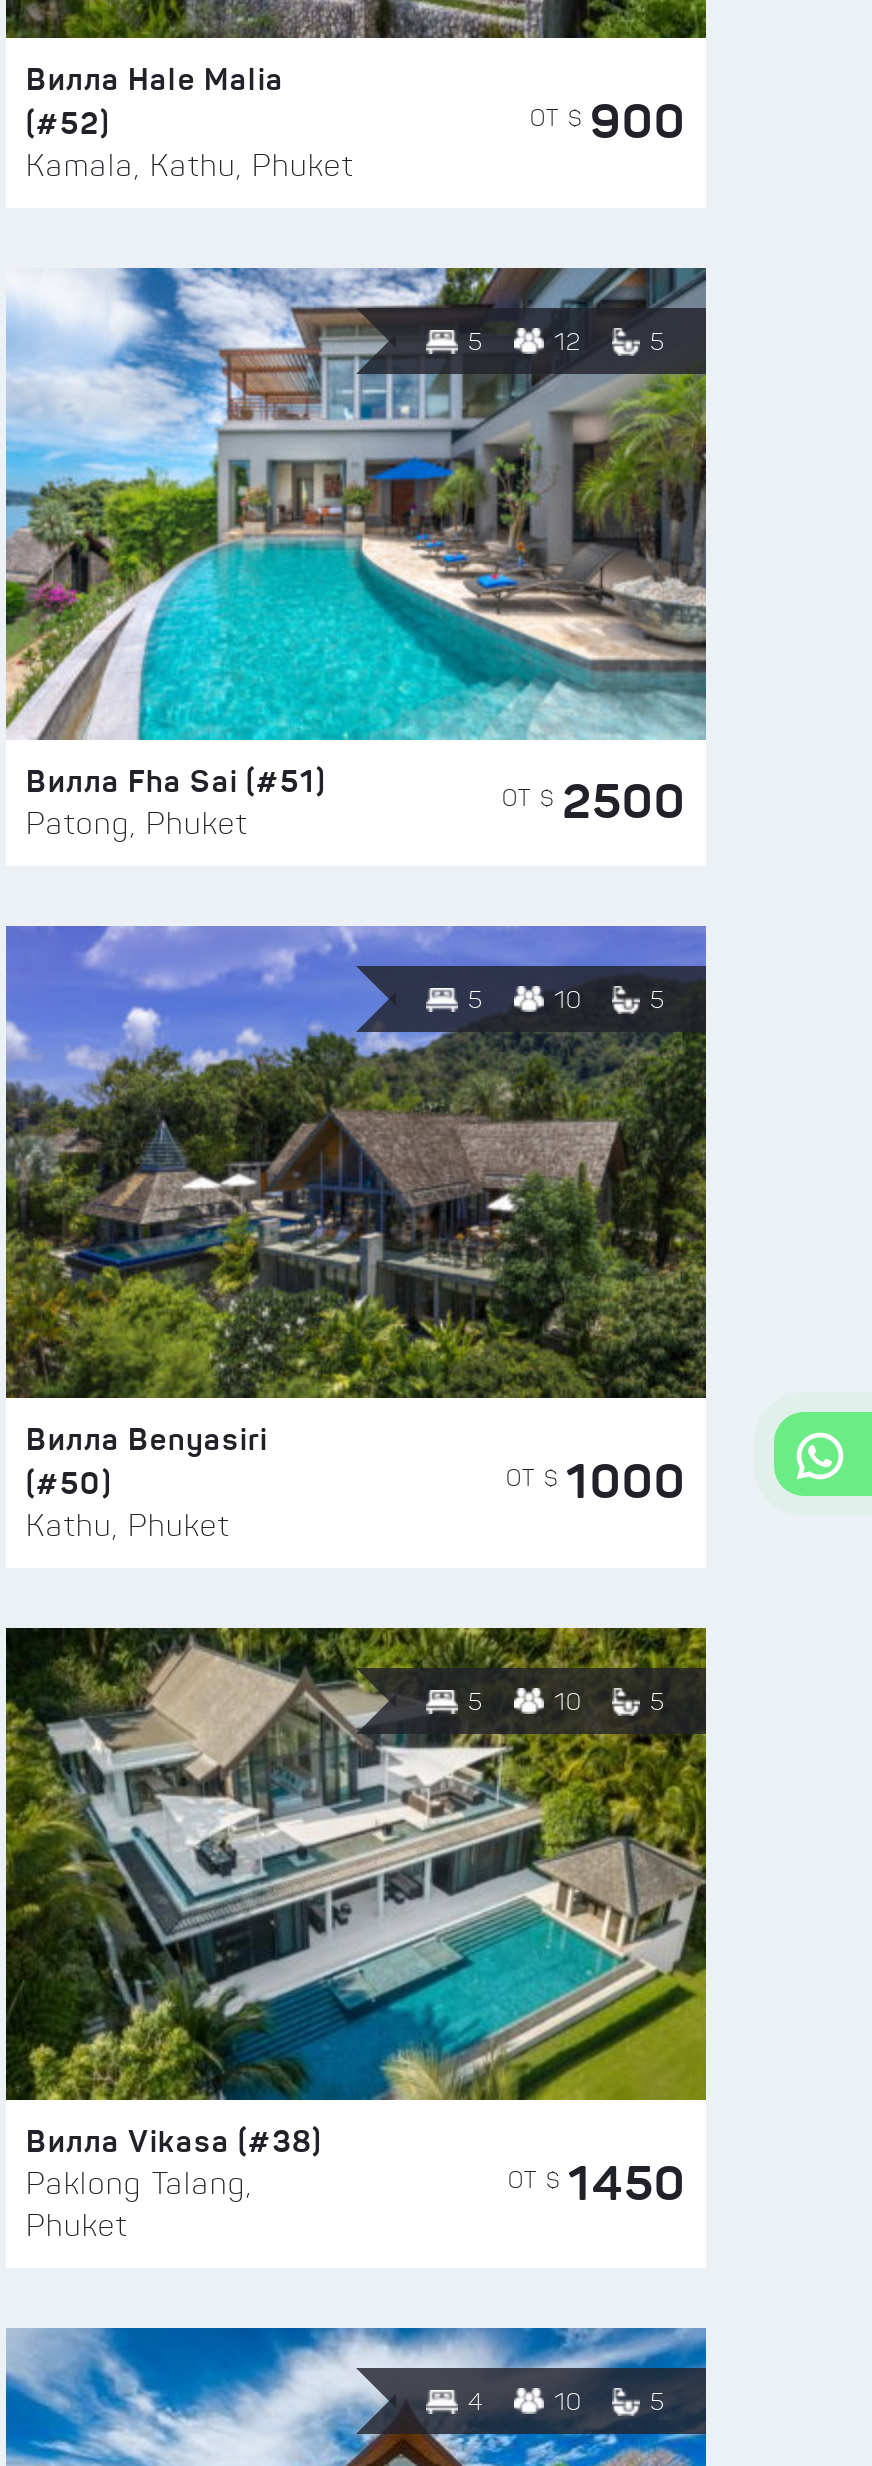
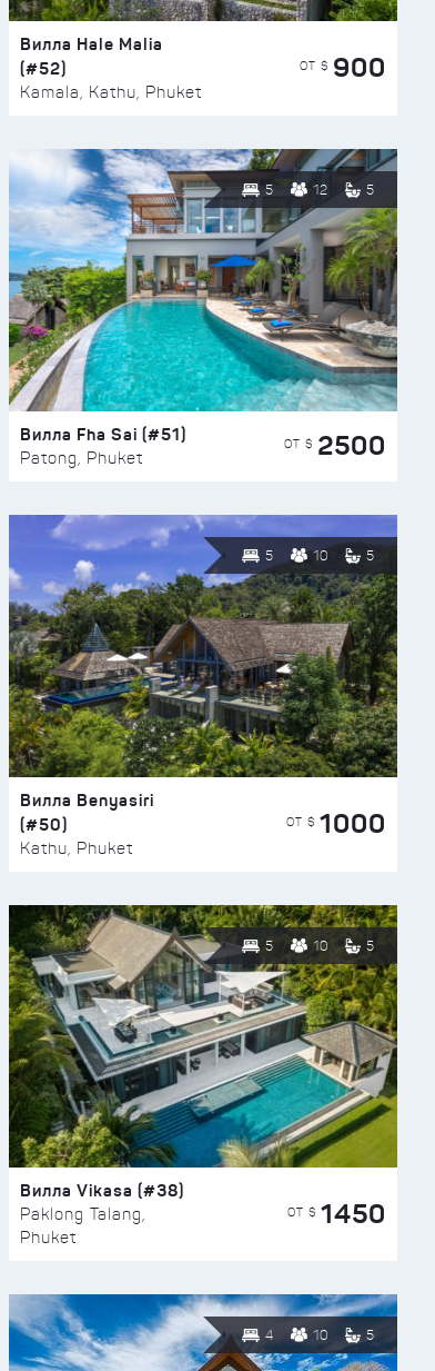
[772,1410,866,1498] [image] -> none

